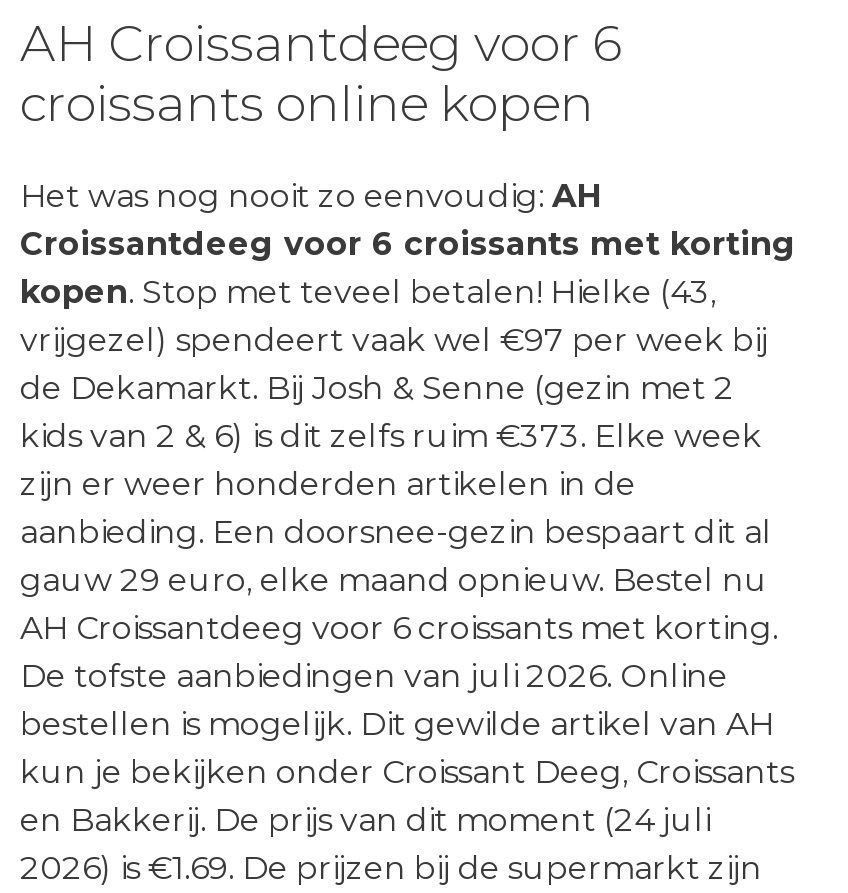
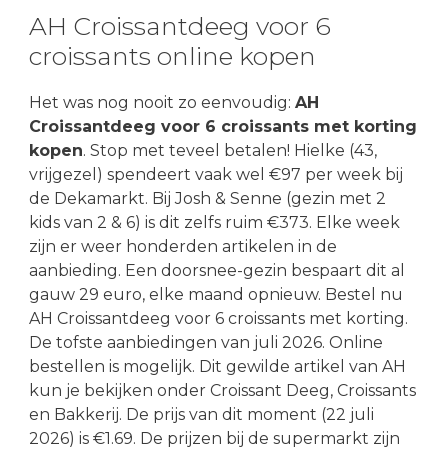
[20,800,710,838] en Bakkerij. De prijs van dit moment (24 juli -> [29,405,374,424] en Bakkerij. De prijs van dit moment (22 juli

